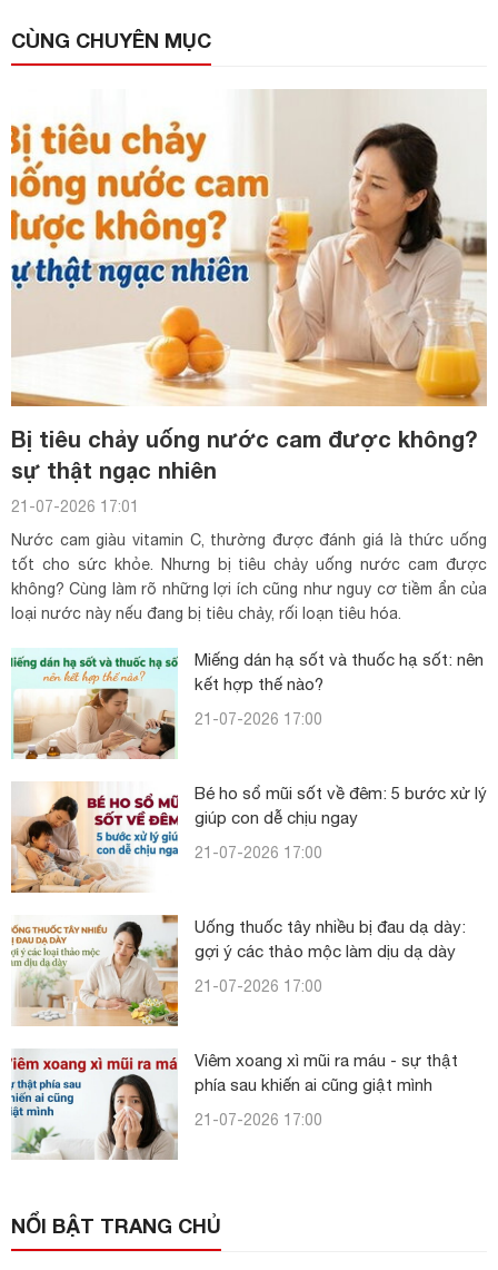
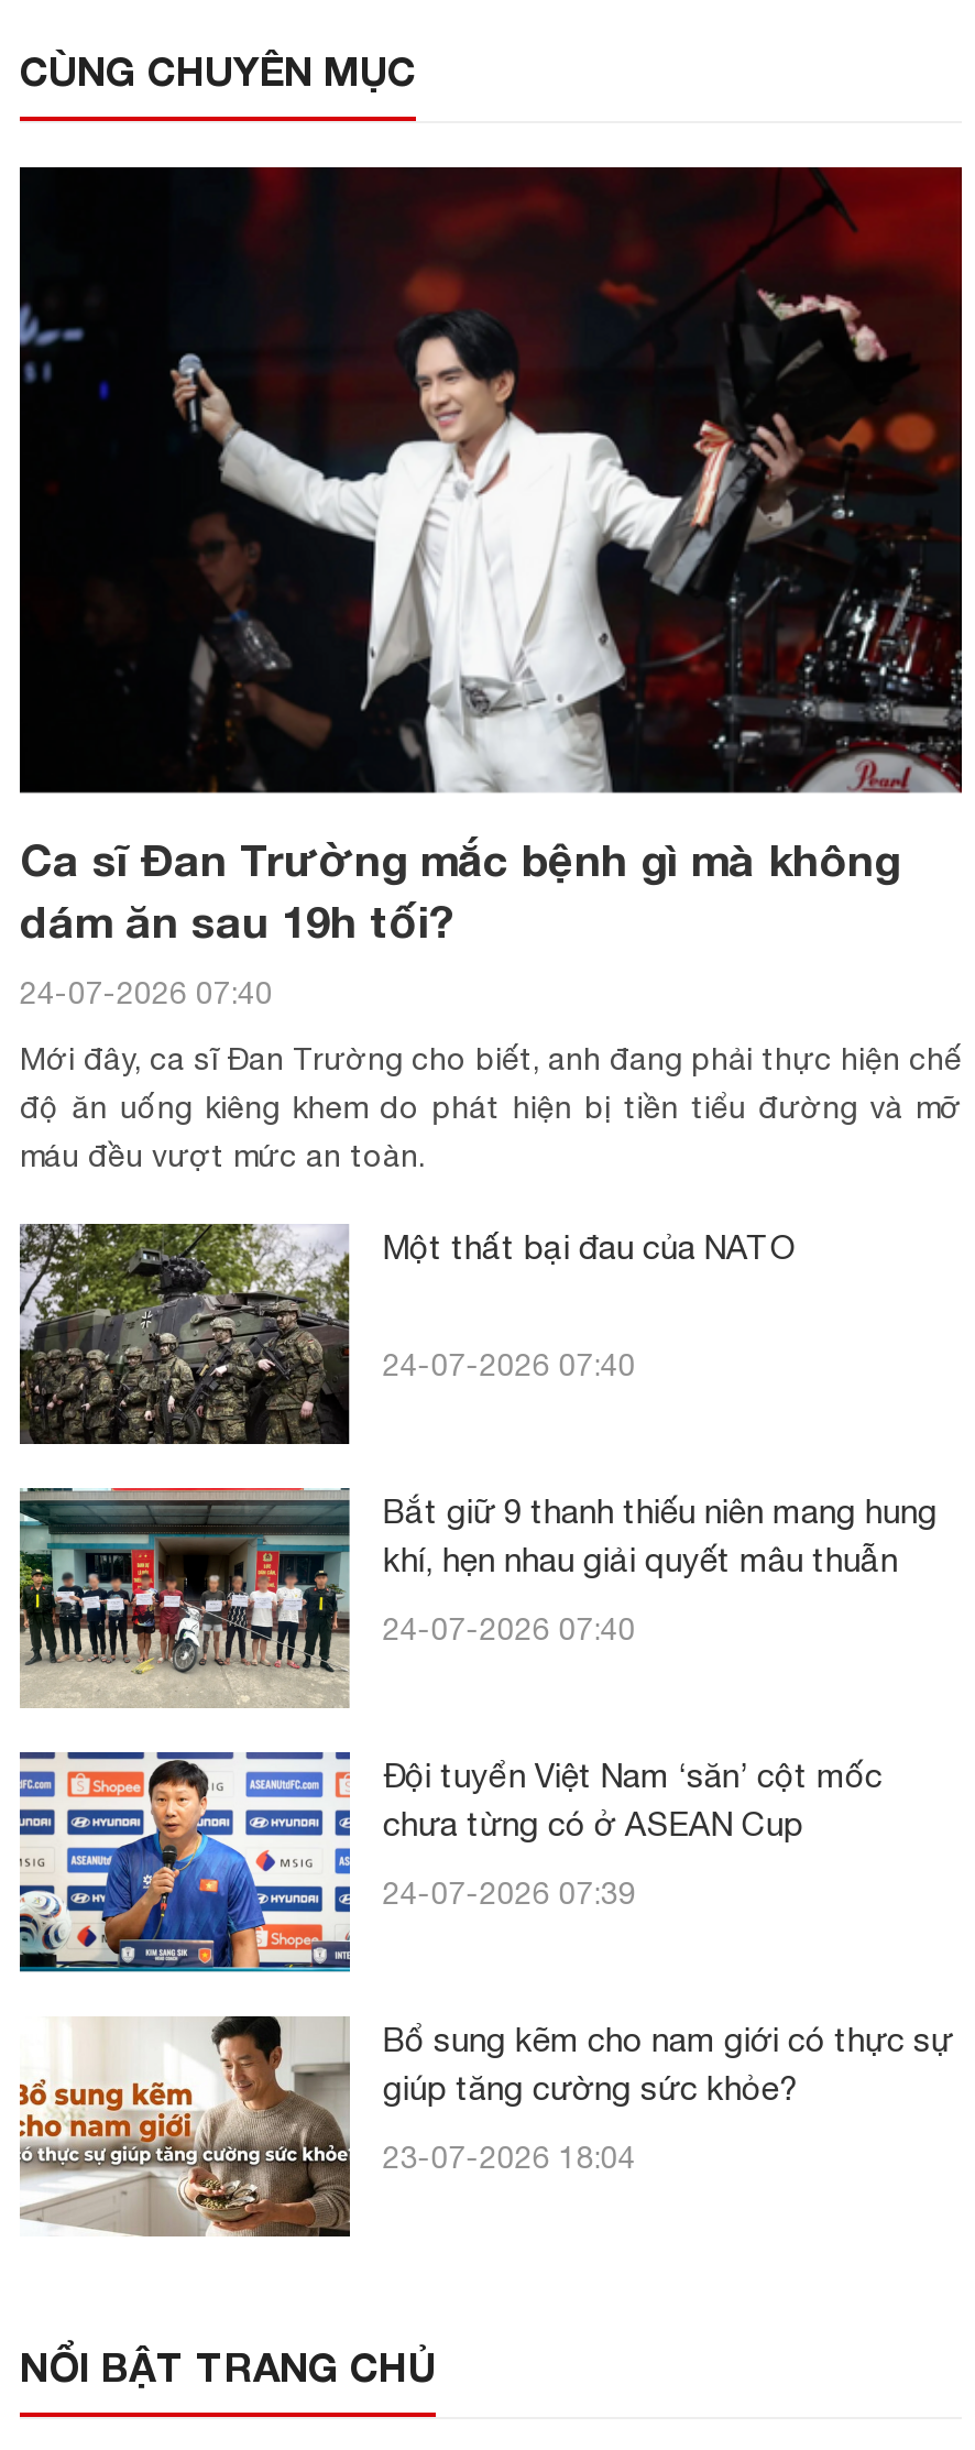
[10,89,488,483] [image] | Bị tiêu chảy uống nước cam được không? | sự thật ngạc nhiên -> [18,165,964,947] [image] | Ca sĩ Đan Trường mắc bệnh gì mà không | dám ăn sau 19h tối?
[11,498,139,516] 21-07-2026 17:01 -> [20,976,273,1011] 24-07-2026 07:40
[11,531,487,622] Nước cam giàu vitamin C, thường được đánh giá là thức uống | tốt cho sức khỏe. Nhưng bị tiêu chảy uống nước cam được | không? Cùng làm rõ những lợi ích cũng như nguy cơ tiềm ẩn của | loại nước này nếu đang bị tiêu chảy, rối loạn tiêu hóa. -> [20,1042,962,1174] Mới đây, ca sĩ Đan Trường cho biết, anh đang phải thực hiện chế | độ ăn uống kiêng khem do phát hiện bị tiền tiểu đường và mỡ | máu đều vượt mức an toàn.
[11,648,483,760] [image] | Miếng dán hạ sốt và thuốc hạ sốt: nên | kết hợp thế nào? -> [18,1229,796,1446] [image] | Một thất bại đau của NATO
[194,710,322,728] 21-07-2026 17:00 -> [383,1348,636,1383] 24-07-2026 07:40
[11,781,487,893] [image] | Bé ho sổ mũi sốt về đêm: 5 bước xử lý | giúp con dễ chịu ngay -> [18,1486,937,1708] [image] | Bắt giữ 9 thanh thiếu niên mang hung | khí, hẹn nhau giải quyết mâu thuẫn
[194,844,322,862] 21-07-2026 17:00 -> [383,1612,636,1647] 24-07-2026 07:40
[11,914,466,1027] [image] | Uống thuốc tây nhiều bị đau dạ dày: | gợi ý các thảo mộc làm dịu dạ dày -> [18,1750,882,1975] [image] | Đội tuyển Việt Nam ‘săn’ cột mốc | chưa từng có ở ASEAN Cup
[194,977,322,995] 21-07-2026 17:00 -> [383,1875,636,1910] 24-07-2026 07:39
[11,1049,458,1160] [image] | Viêm xoang xì mũi ra máu - sự thật | phía sau khiến ai cũng giật mình -> [18,2014,953,2236] [image] | Bổ sung kẽm cho nam giới có thực sự | giúp tăng cường sức khỏe?
[194,1111,322,1128] 21-07-2026 17:00 -> [383,2139,636,2174] 23-07-2026 18:04

